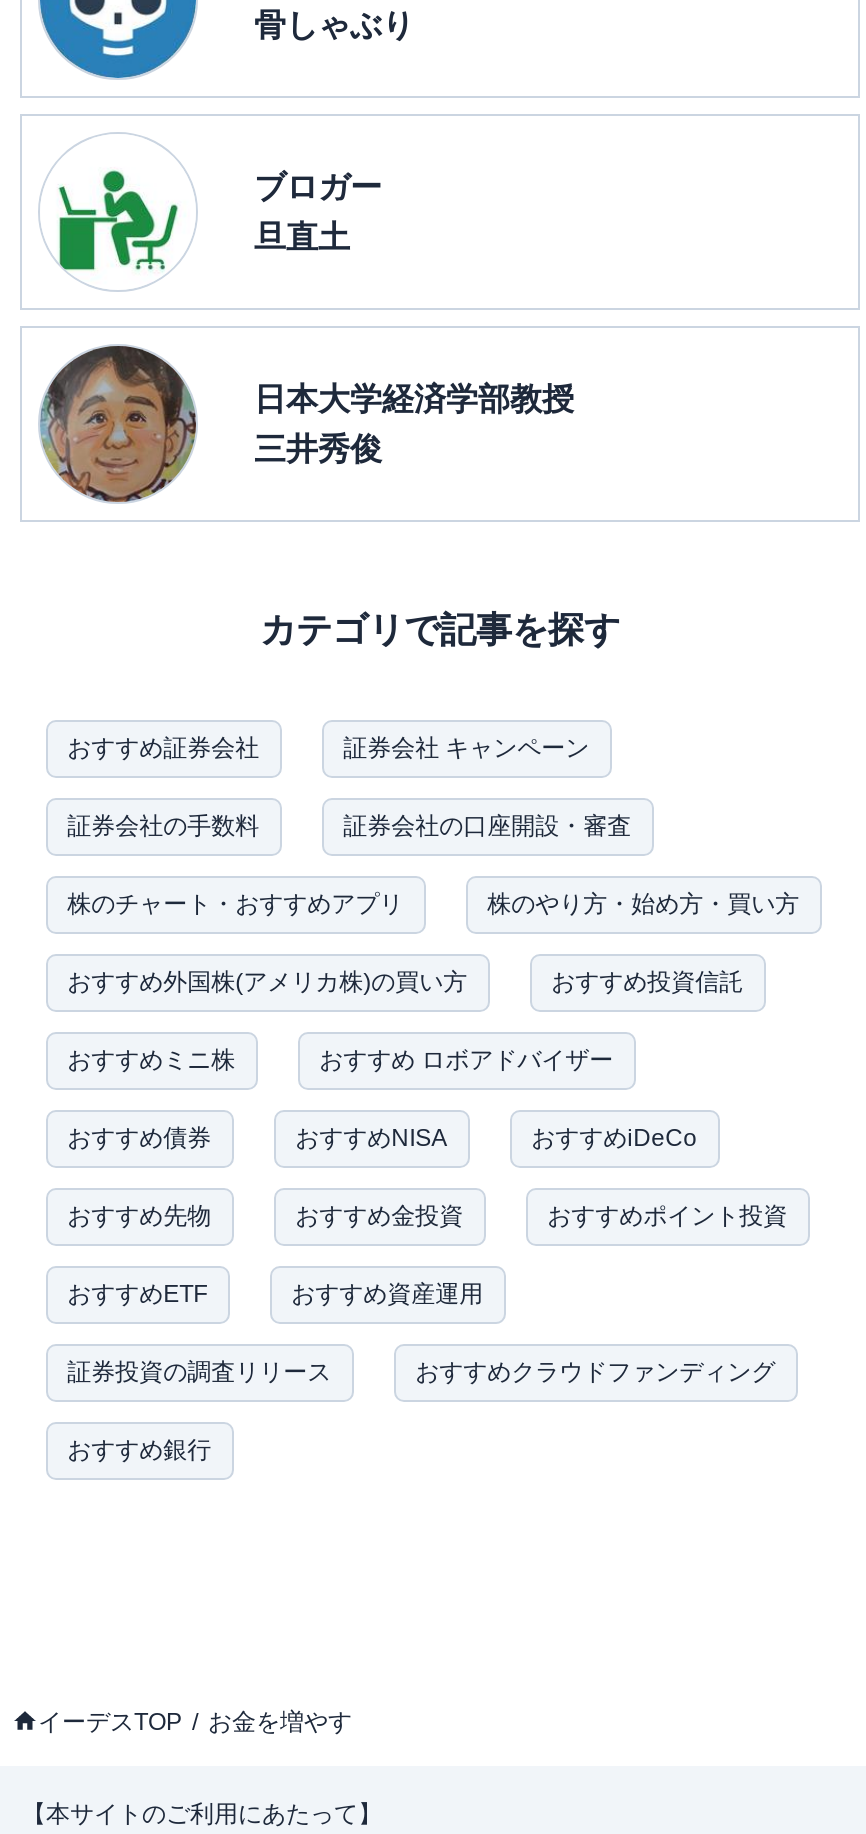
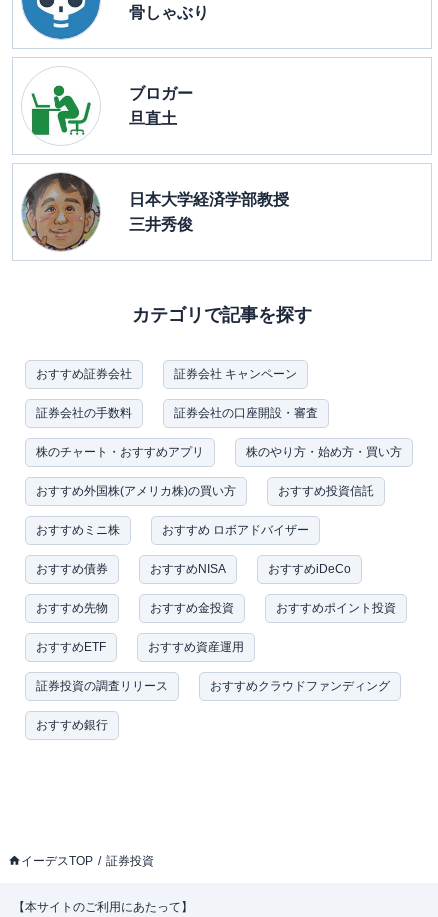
[208,1708,352,1736] お金を増やす -> [106,854,154,868] 証券投資

